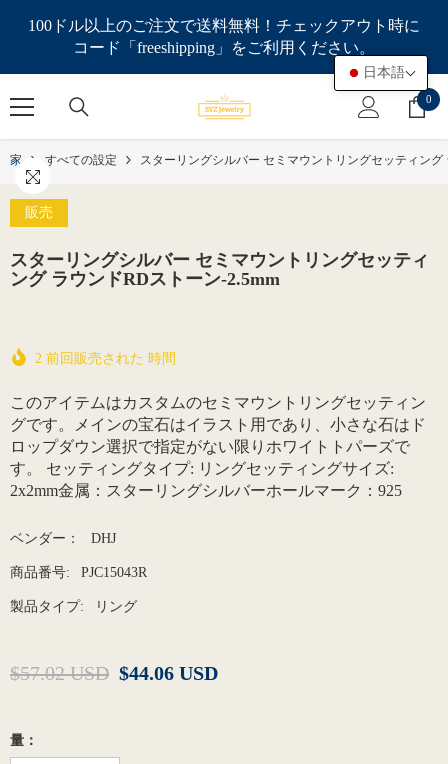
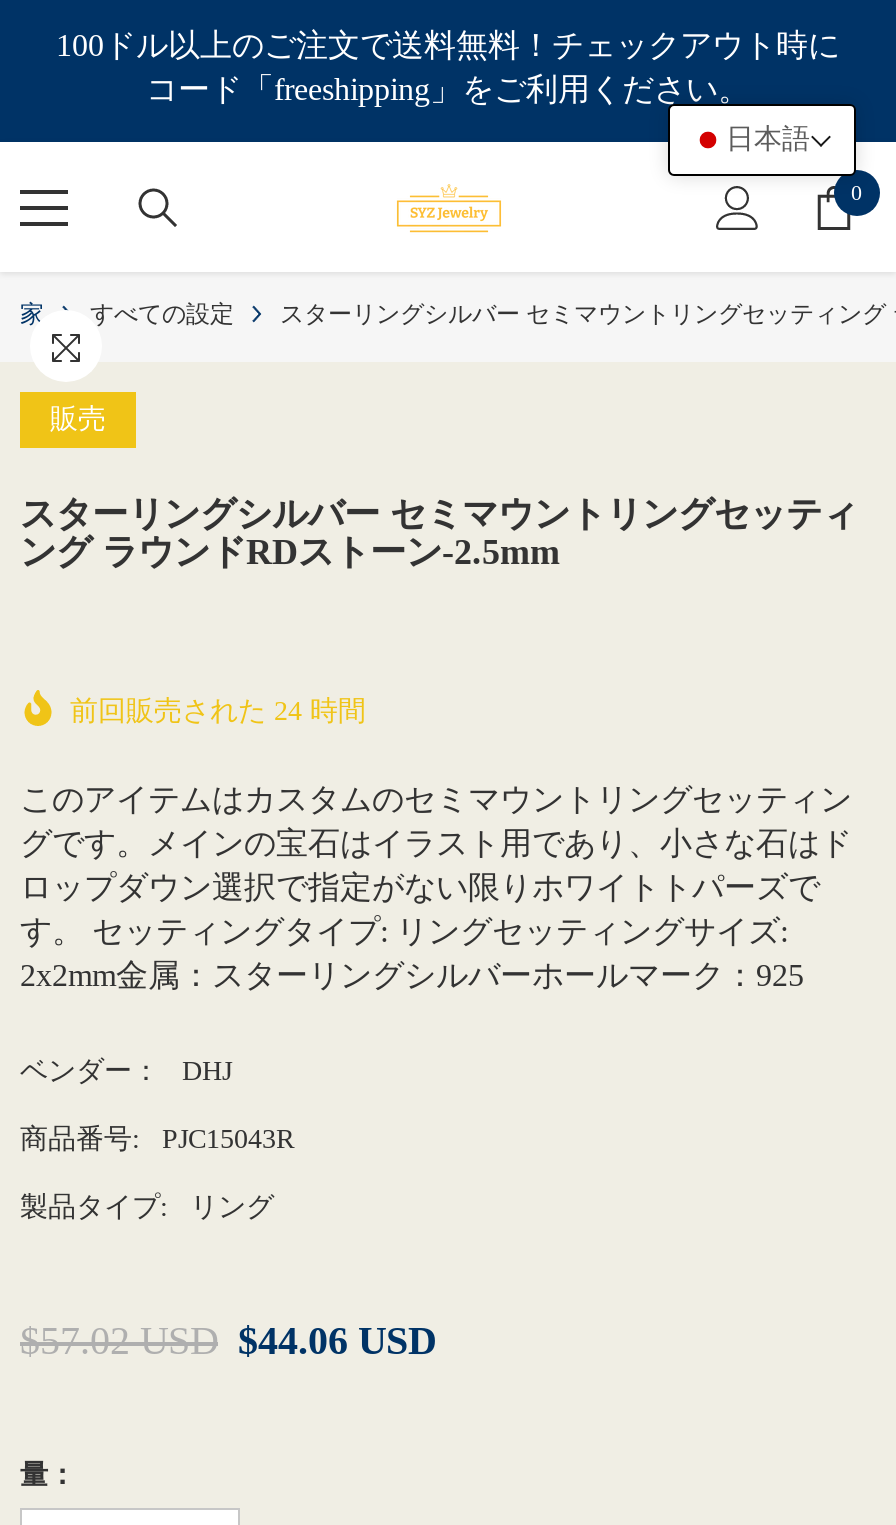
[35,351,176,366] 2前回販売された時間 -> [70,696,366,726] 前回販売された24時間

